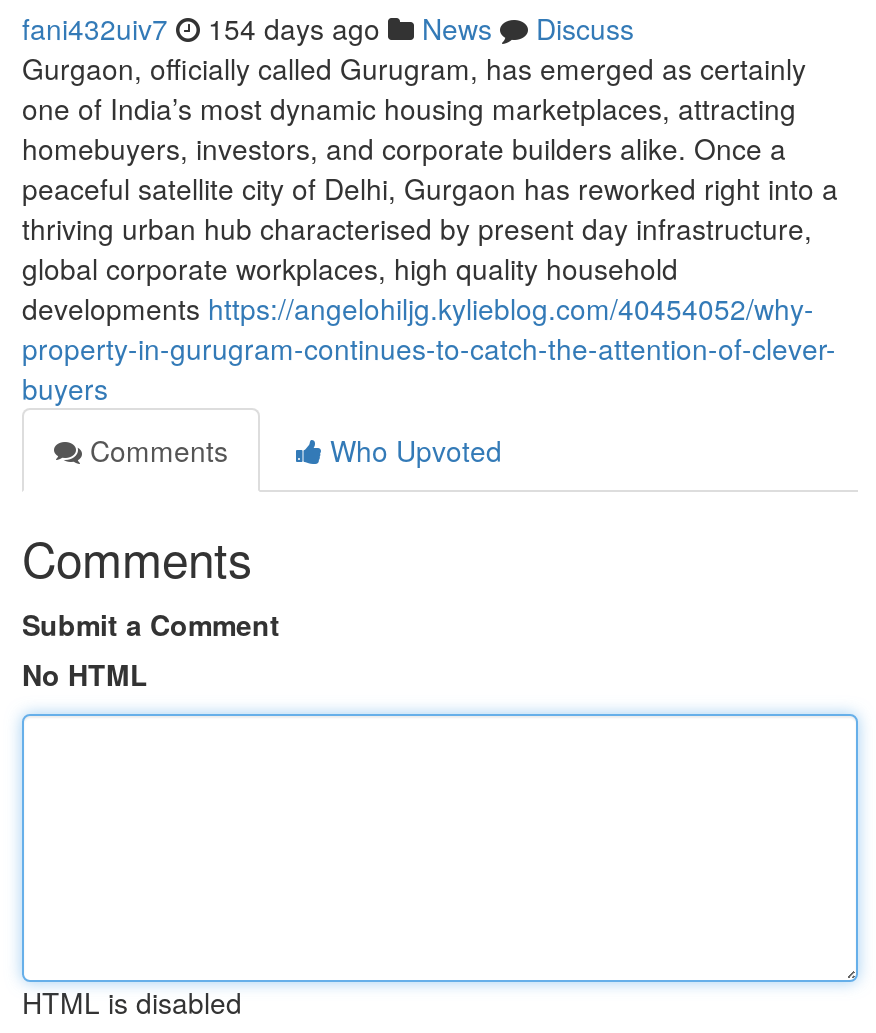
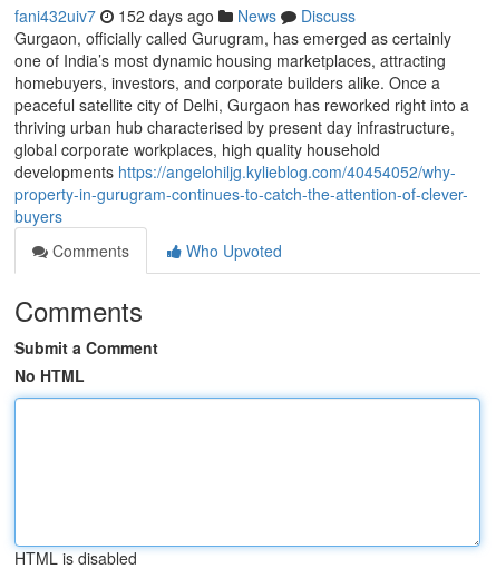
[22,8,634,48] fani432uiv7 154 days ago News Discuss -> [14,4,356,27] fani432uiv7 152 days ago News Discuss

